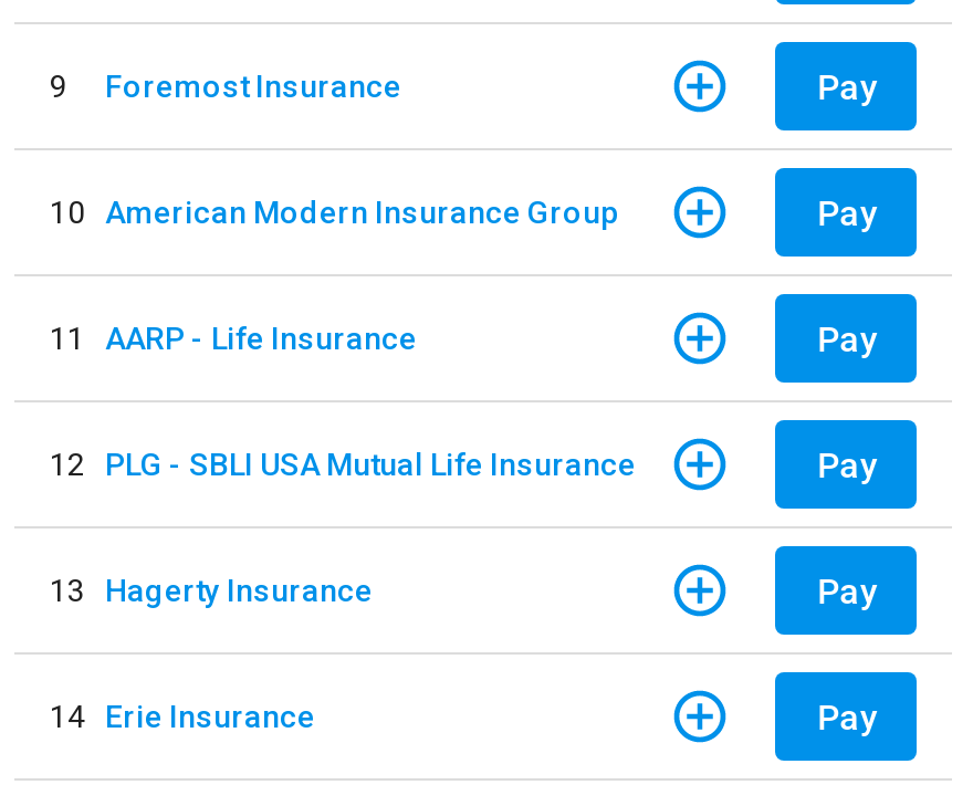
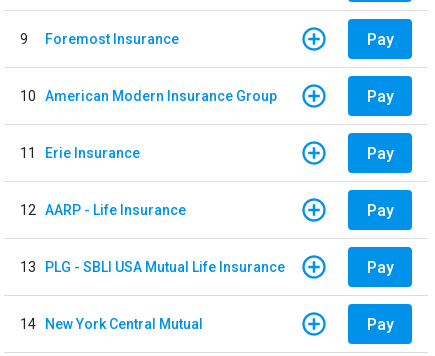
[50,320,417,355] 11 AARP - Life Insurance -> [20,144,140,160] 11 Erie Insurance
[50,446,636,481] 12 PLG - SBLI USA Mutual Life Insurance -> [20,201,186,217] 12 AARP - Life Insurance
[50,572,373,607] 13 Hagerty Insurance -> [20,258,285,274] 13 PLG - SBLI USA Mutual Life Insurance
[50,698,315,733] 14 Erie Insurance -> [20,315,203,331] 14 New York Central Mutual

